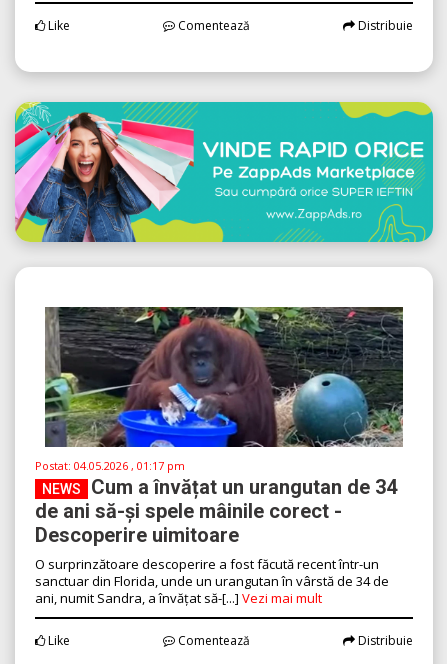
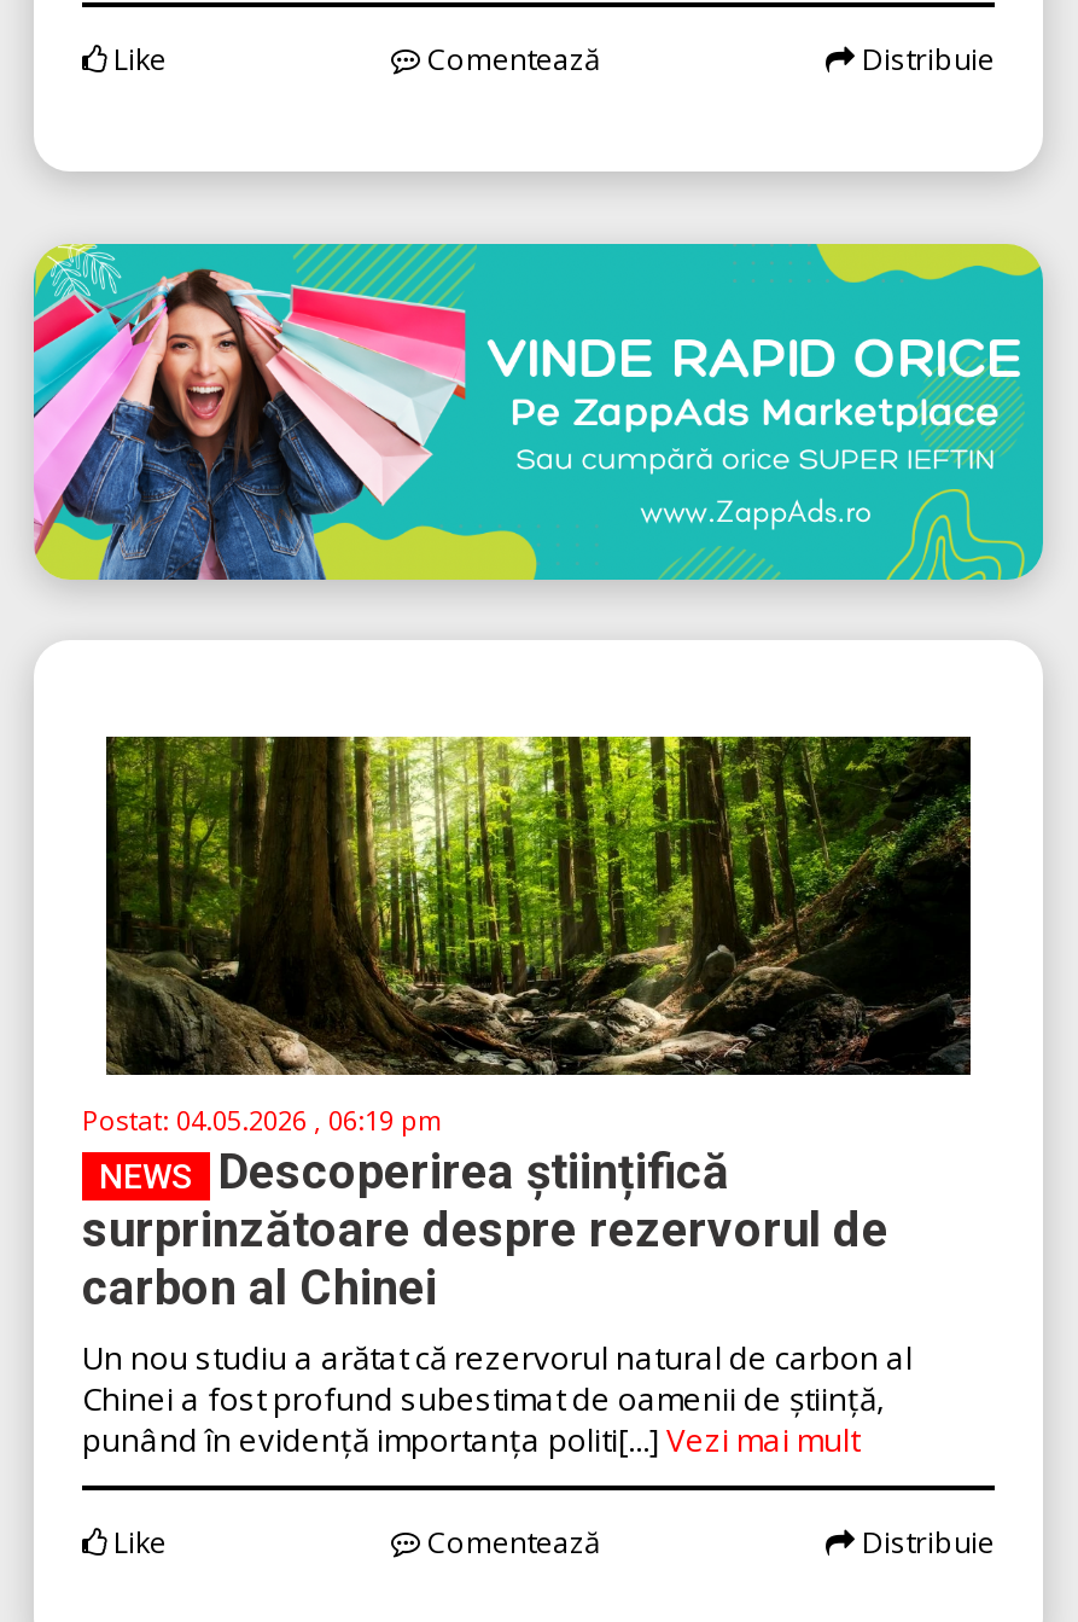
[35,306,404,473] [image] | Postat: 04.05.2026 , 01:17 pm -> [82,733,973,1138] [image] | Postat: 04.05.2026 , 06:19 pm
[35,475,397,607] Cum a învățat un urangutan de 34 | de ani să-și spele mâinile corect - | Descoperire uimitoare | O surprinzătoare descoperire a fost făcută recent într-un | sanctuar din Florida, unde un urangutan în vârstă de 34 de | ani, numit Sandra, a învățat să-[...] Vezi mai mult -> [82,1143,913,1462] Descoperirea științifică | surprinzătoare despre rezervorul de | carbon al Chinei | Un nou studiu a arătat că rezervorul natural de carbon al | Chinei a fost profund subestimat de oamenii de știință, | punând în evidență importanța politi[...] Vezi mai mult

